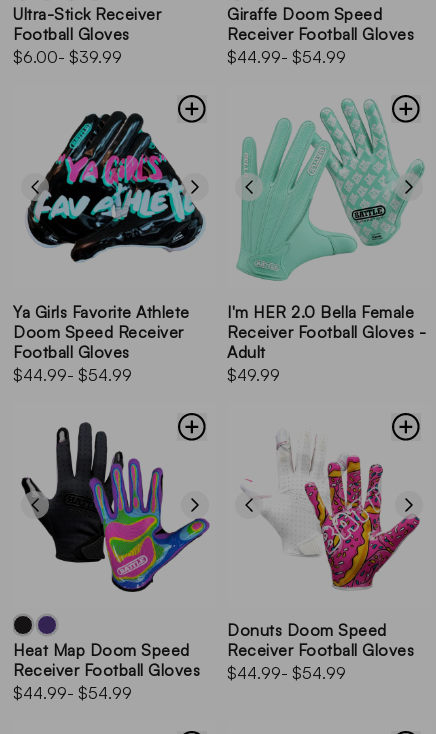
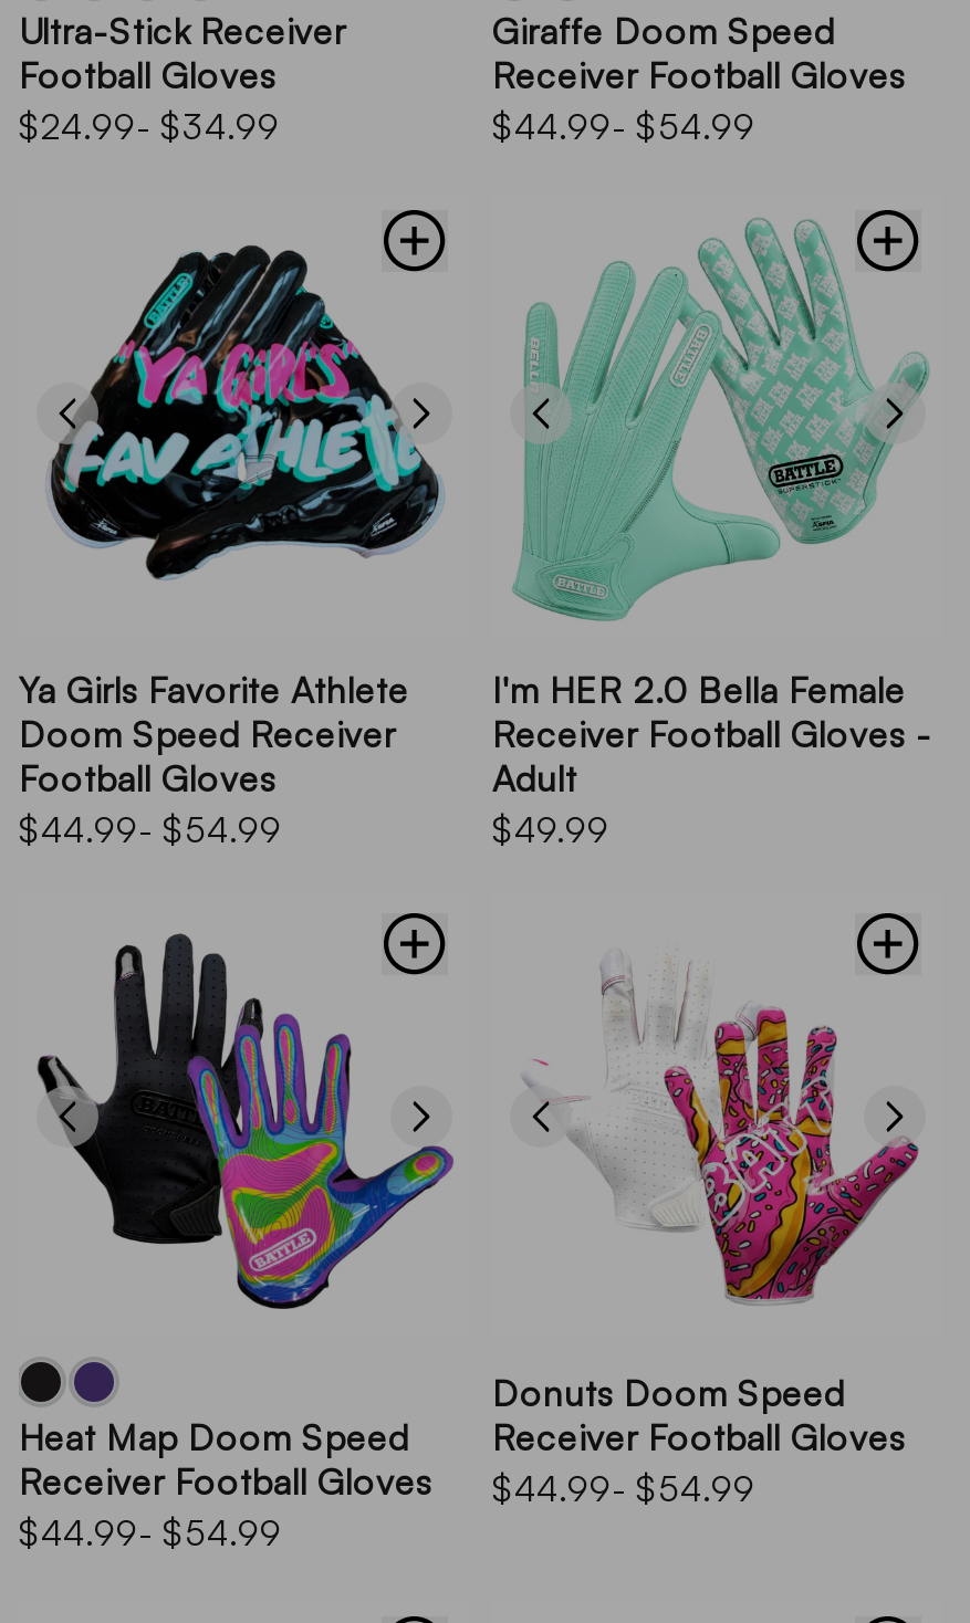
[13,47,122,67] $6.00- $39.99 -> [19,104,280,148] $24.99- $34.99

